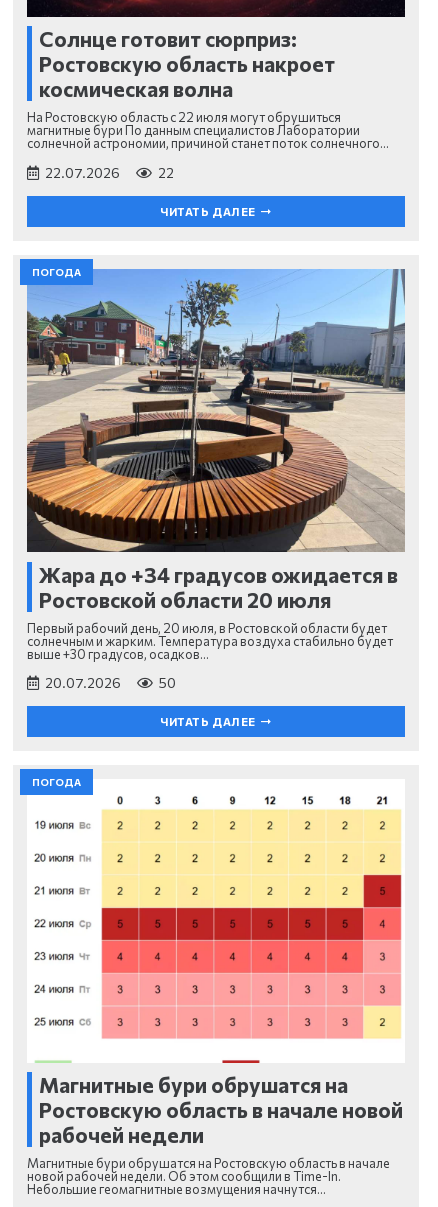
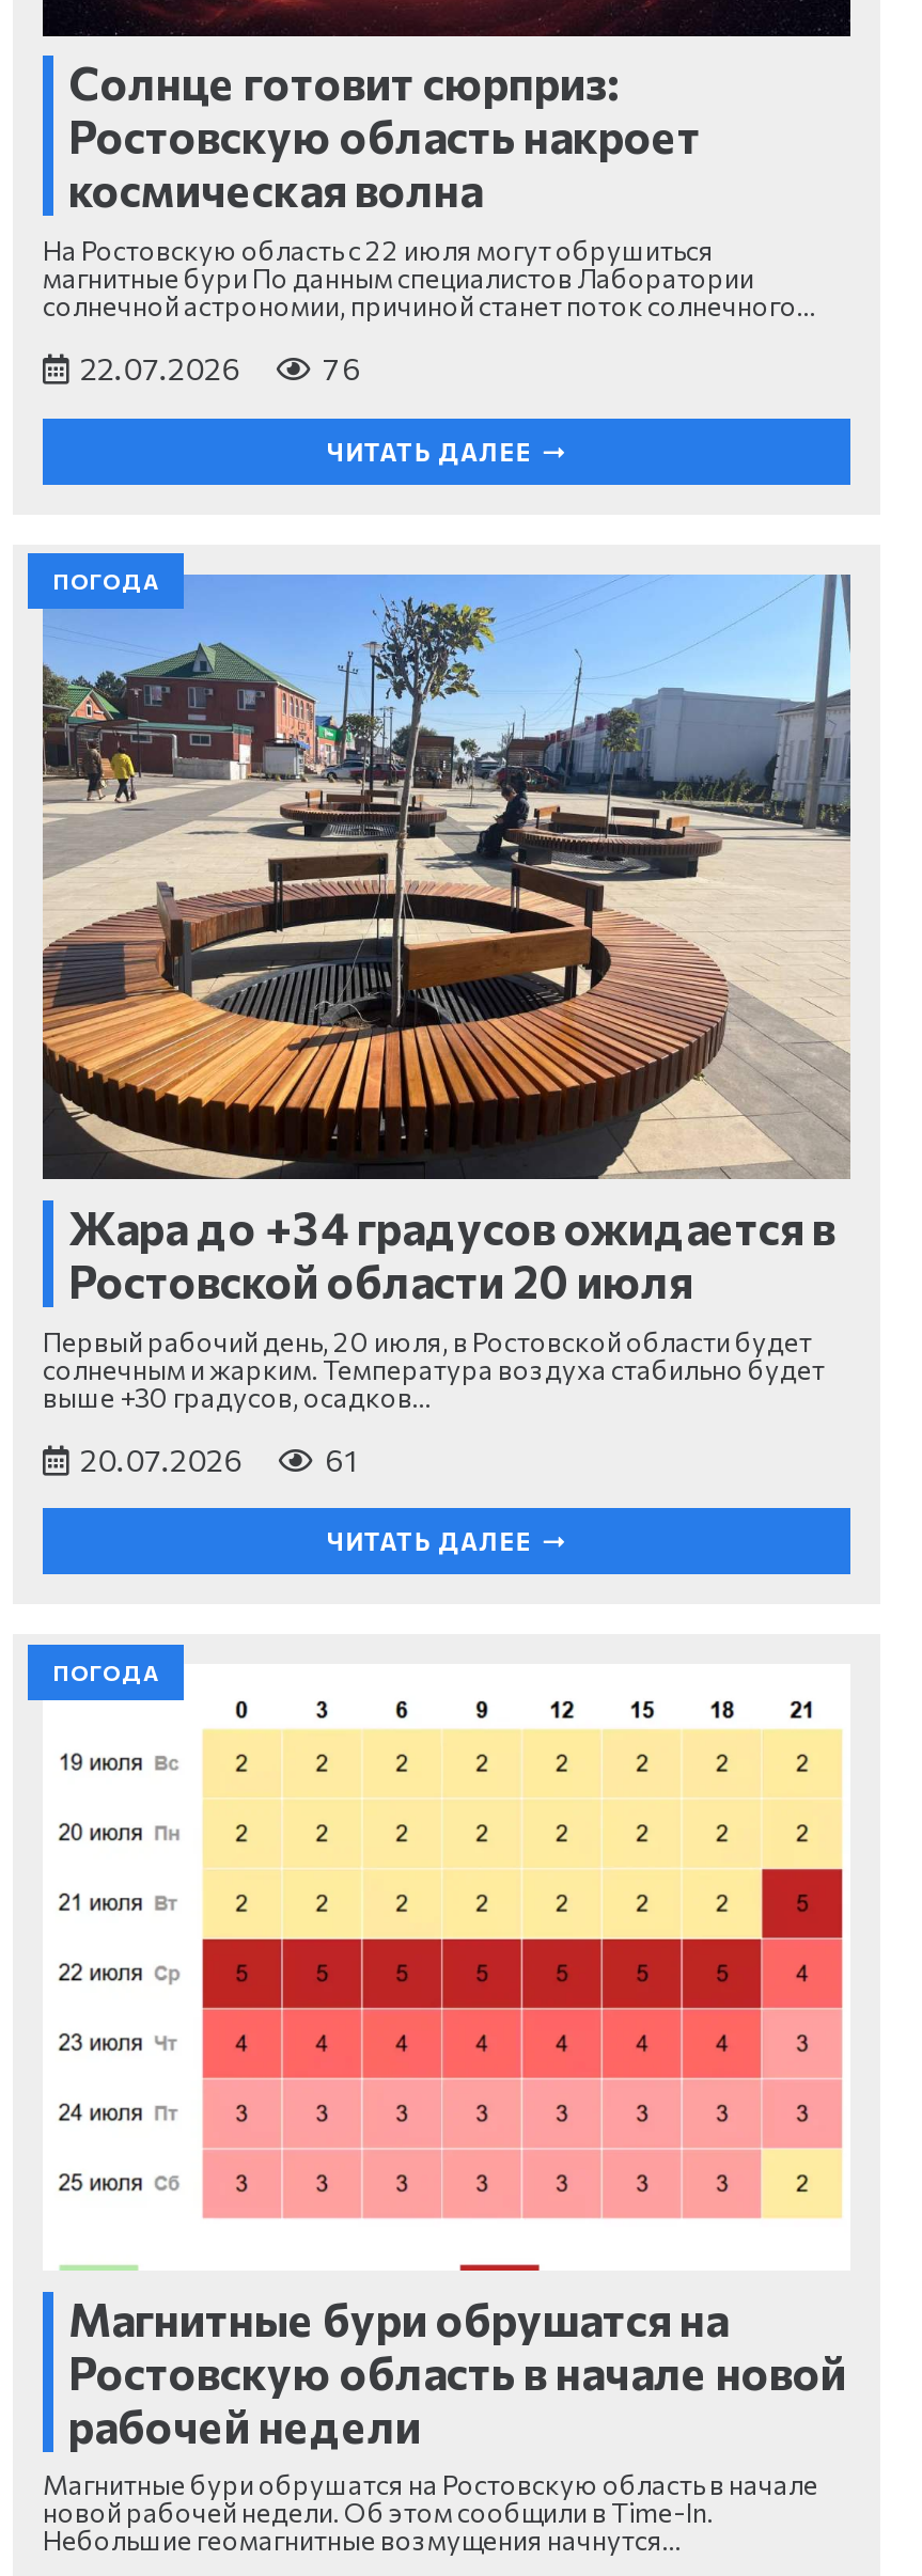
[158,164,174,181] 22 -> [323,350,361,386] 76
[159,674,176,691] 50 -> [325,1441,357,1477] 61

